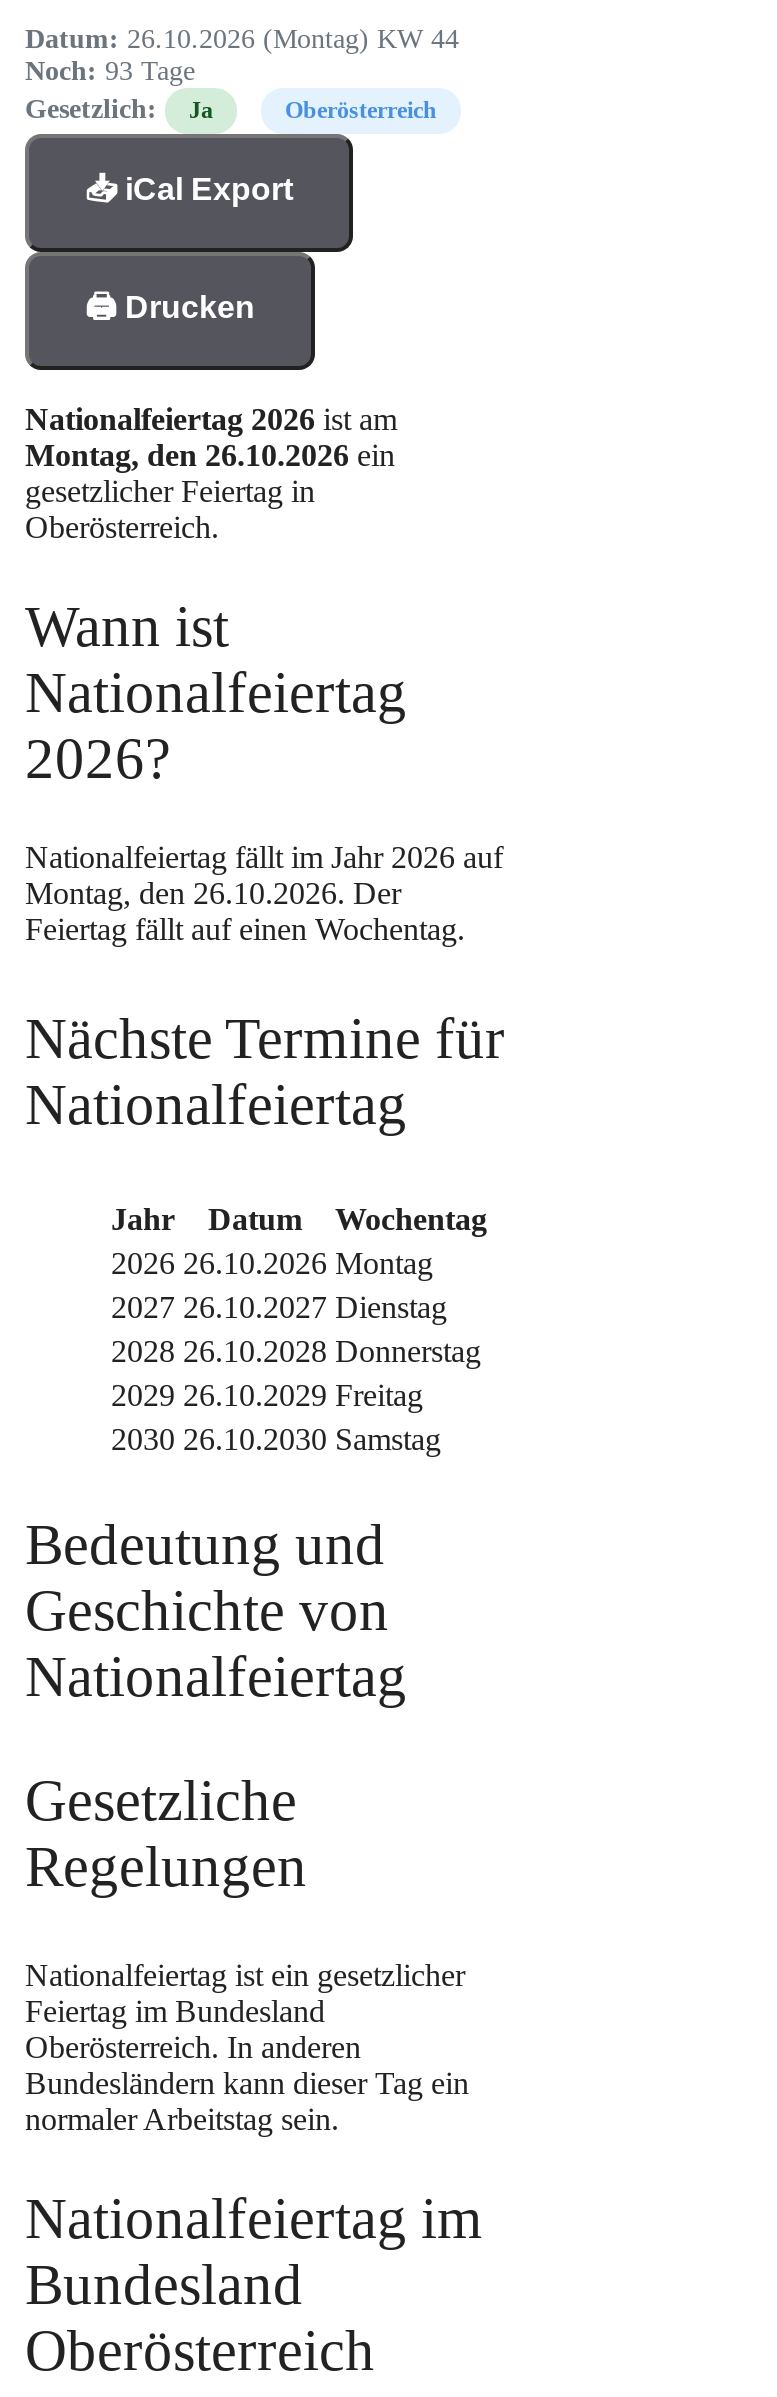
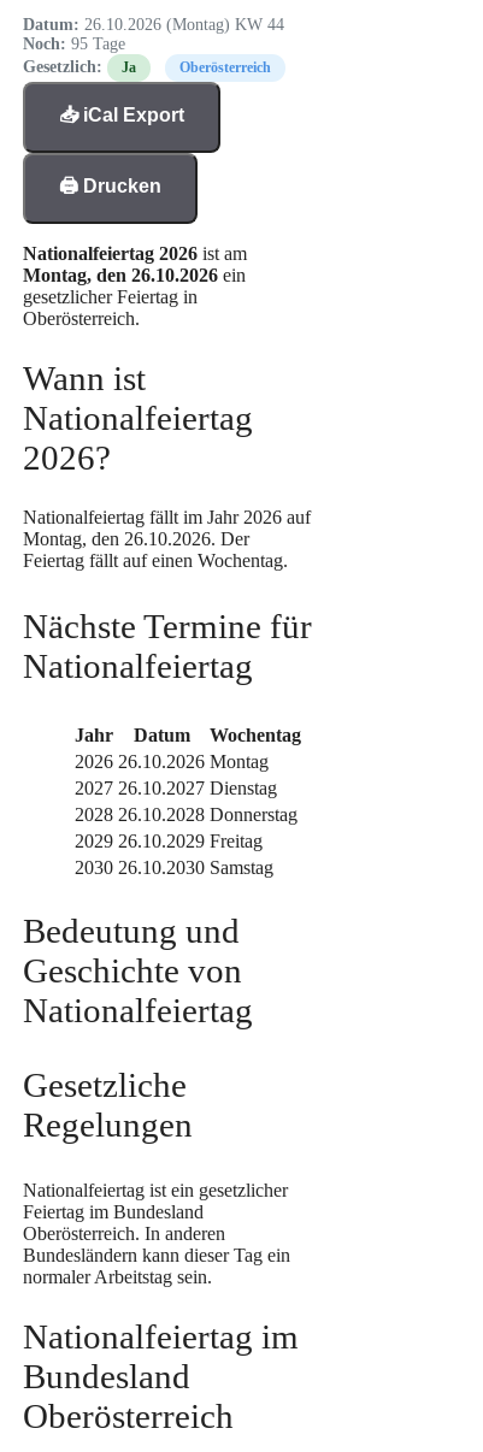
[25,56,195,86] Noch: 93 Tage -> [23,35,125,53] Noch: 95 Tage

